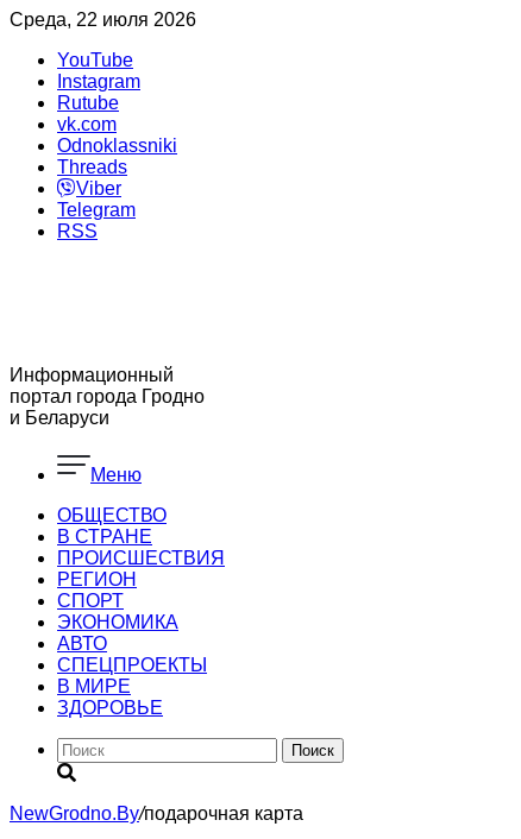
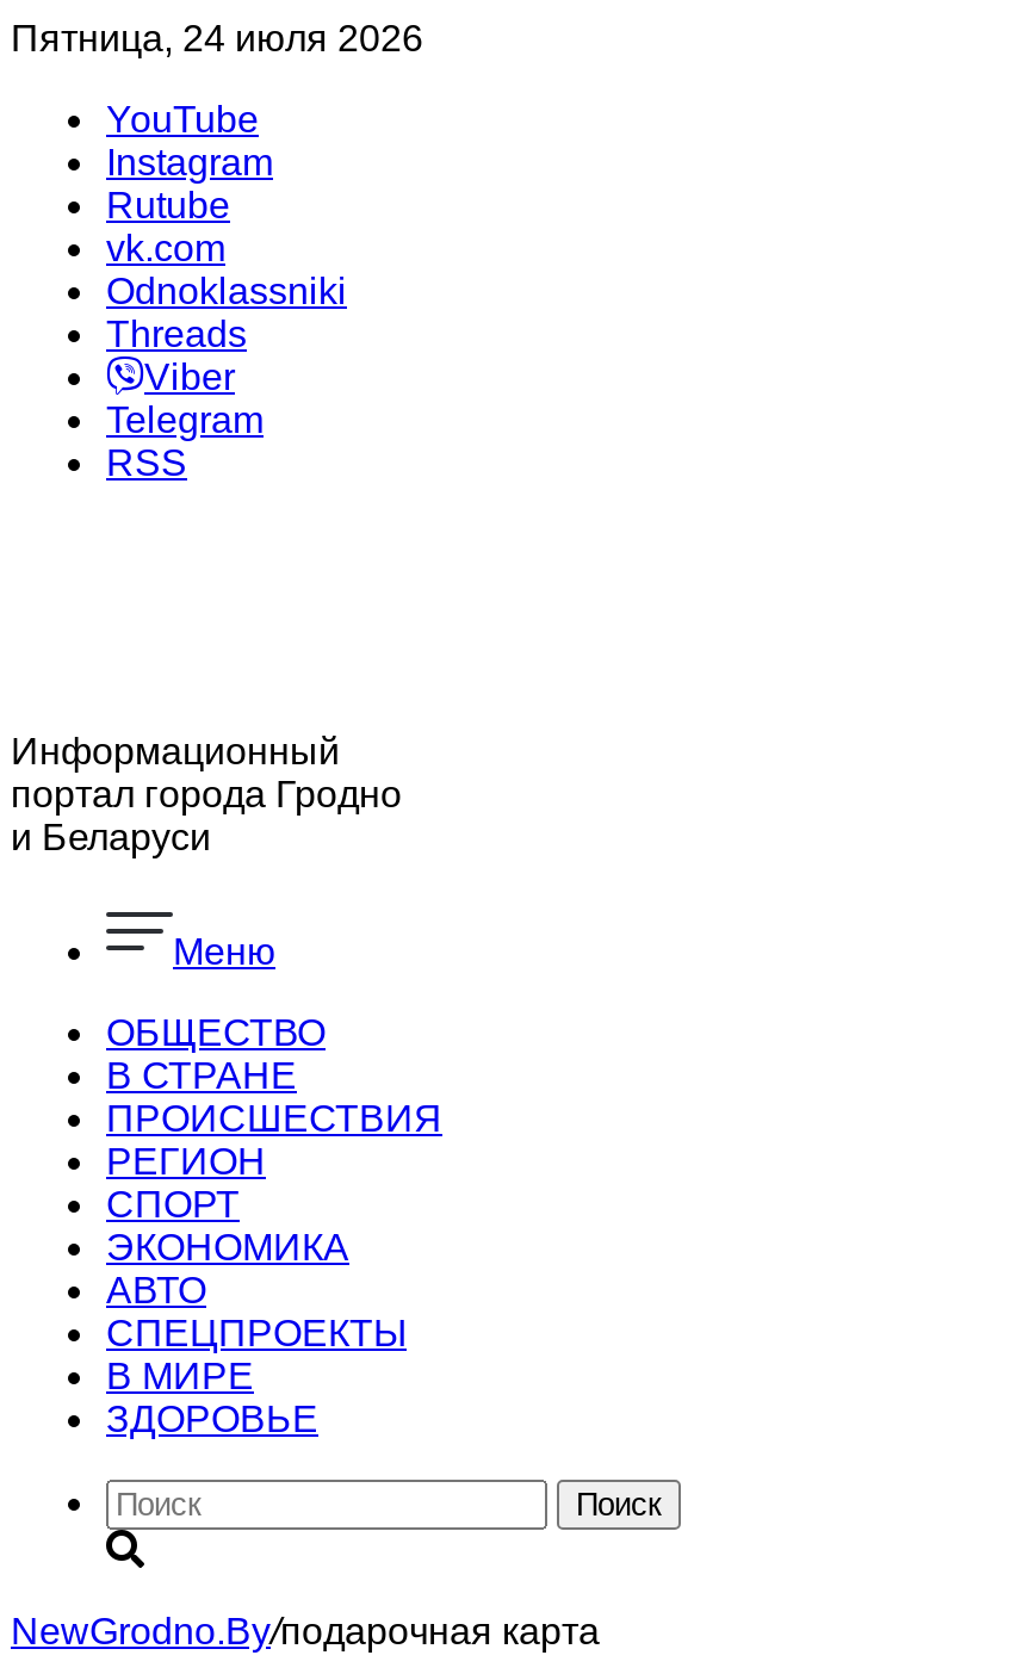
[10,10,196,30] Среда, 22 июля 2026 -> [11,18,423,58] Пятница, 24 июля 2026

